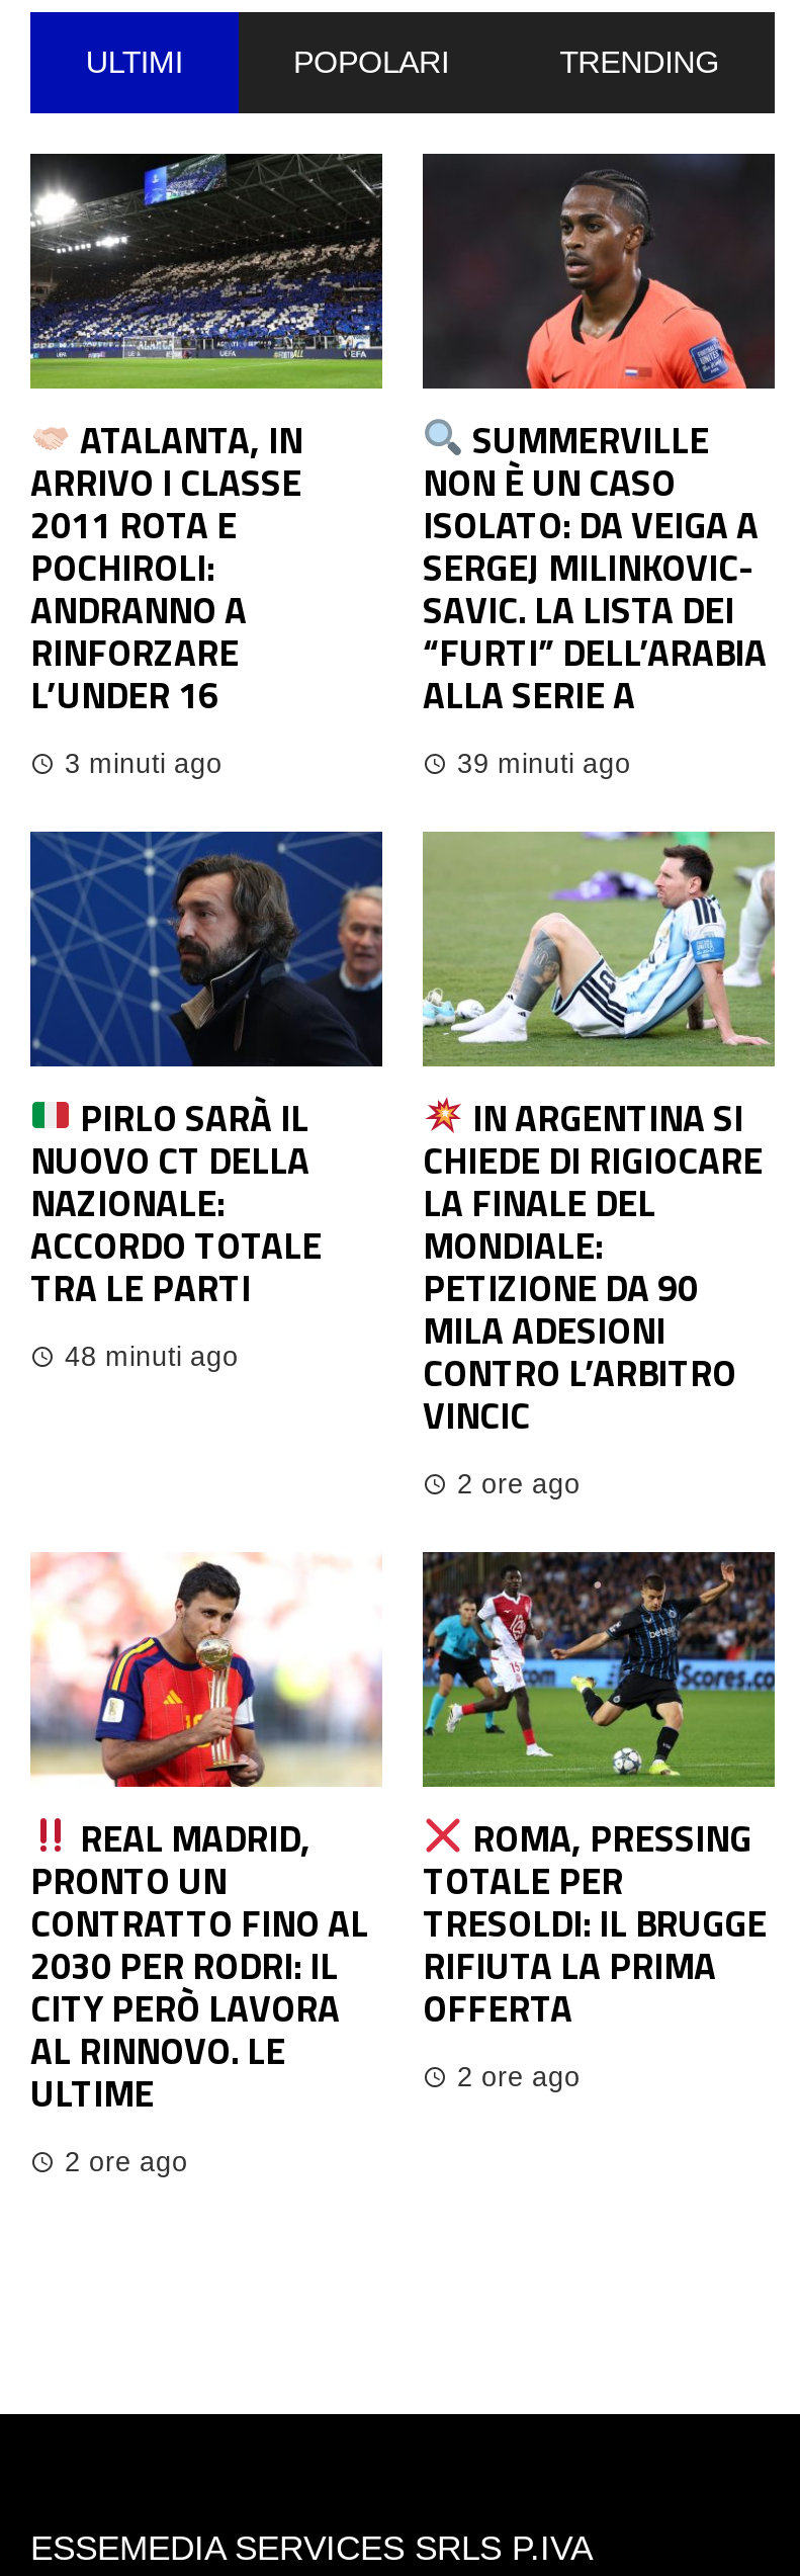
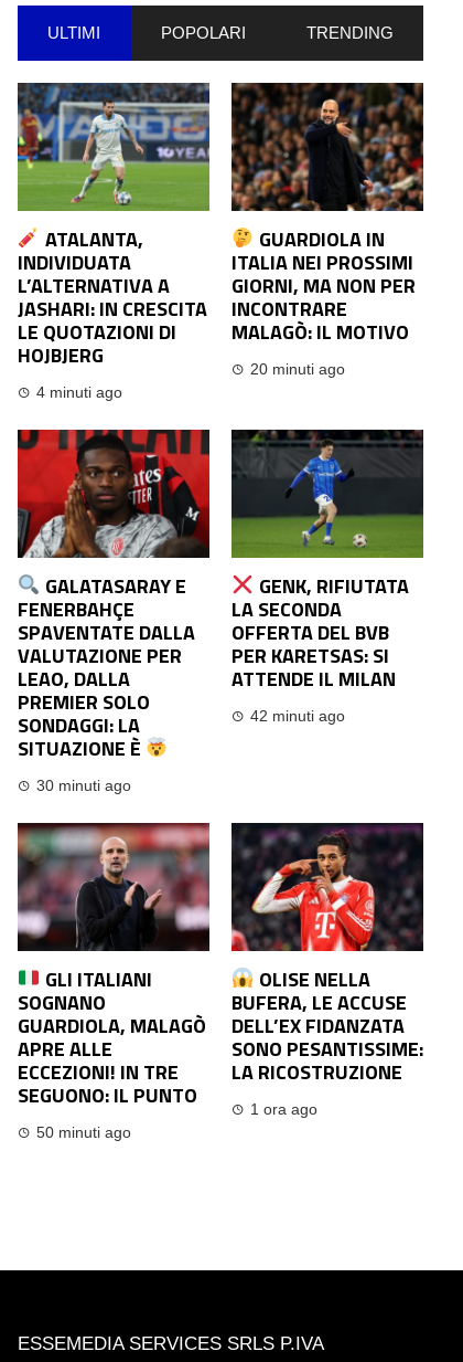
[30,154,384,722] [image] | ATALANTA, IN | ARRIVO I CLASSE | 2011 ROTA E | POCHIROLI: | ANDRANNO A | RINFORZARE | L’UNDER 16 -> [17,83,211,370] [image] | ATALANTA, | INDIVIDUATA | L’ALTERNATIVA A | JASHARI: IN CRESCITA | LE QUOTAZIONI DI | HOJBJERG
[423,172,775,722] [image] | SUMMERVILLE | NON È UN CASO | ISOLATO: DA VEIGA A | SERGEJ MILINKOVIC- | SAVIC. LA LISTA DEI | “FURTI” DELL’ARABIA | ALLA SERIE A -> [232,83,424,346] [image] | GUARDIOLA IN | ITALIA NEI PROSSIMI | GIORNI, MA NON PER | INCONTRARE | MALAGÒ: IL MOTIVO
[65,748,223,778] 3 minuti ago -> [36,384,122,401] 4 minuti ago
[457,748,631,778] 39 minuti ago -> [250,361,345,377] 20 minuti ago
[28,830,384,1315] [image] | PIRLO SARÀ IL | NUOVO CT DELLA | NAZIONALE: | ACCORDO TOTALE | TRA LE PARTI -> [17,429,211,763] [image] | GALATASARAY E | FENERBAHÇE | SPAVENTATE DALLA | VALUTAZIONE PER | LEAO, DALLA | PREMIER SOLO | SONDAGGI: LA | SITUAZIONE È
[421,830,775,1442] [image] | IN ARGENTINA SI | CHIEDE DI RIGIOCARE | LA FINALE DEL | MONDIALE: | PETIZIONE DA 90 | MILA ADESIONI | CONTRO L’ARBITRO | VINCIC -> [230,429,423,693] [image] | GENK, RIFIUTATA | LA SECONDA | OFFERTA DEL BVB | PER KARETSAS: SI | ATTENDE IL MILAN
[65,1341,239,1371] 48 minuti ago -> [36,777,131,794] 30 minuti ago
[457,1468,581,1499] 2 ore ago -> [250,708,345,724] 42 minuti ago
[30,1554,382,2120] [image] | REAL MADRID, | PRONTO UN | CONTRATTO FINO AL | 2030 PER RODRI: IL | CITY PERÒ LAVORA | AL RINNOVO. LE | ULTIME -> [17,822,211,1110] [image] | GLI ITALIANI | SOGNANO | GUARDIOLA, MALAGÒ | APRE ALLE | ECCEZIONI! IN TRE | SEGUONO: IL PUNTO
[421,1550,777,2035] [image] | ROMA, PRESSING | TOTALE PER | TRESOLDI: IL BRUGGE | RIFIUTA LA PRIMA | OFFERTA -> [230,822,424,1087] [image] | OLISE NELLA | BUFERA, LE ACCUSE | DELL’EX FIDANZATA | SONO PESANTISSIME: | LA RICOSTRUZIONE
[457,2061,581,2092] 2 ore ago -> [250,1101,317,1117] 1 ora ago
[65,2146,188,2177] 2 ore ago -> [36,1124,131,1141] 50 minuti ago

